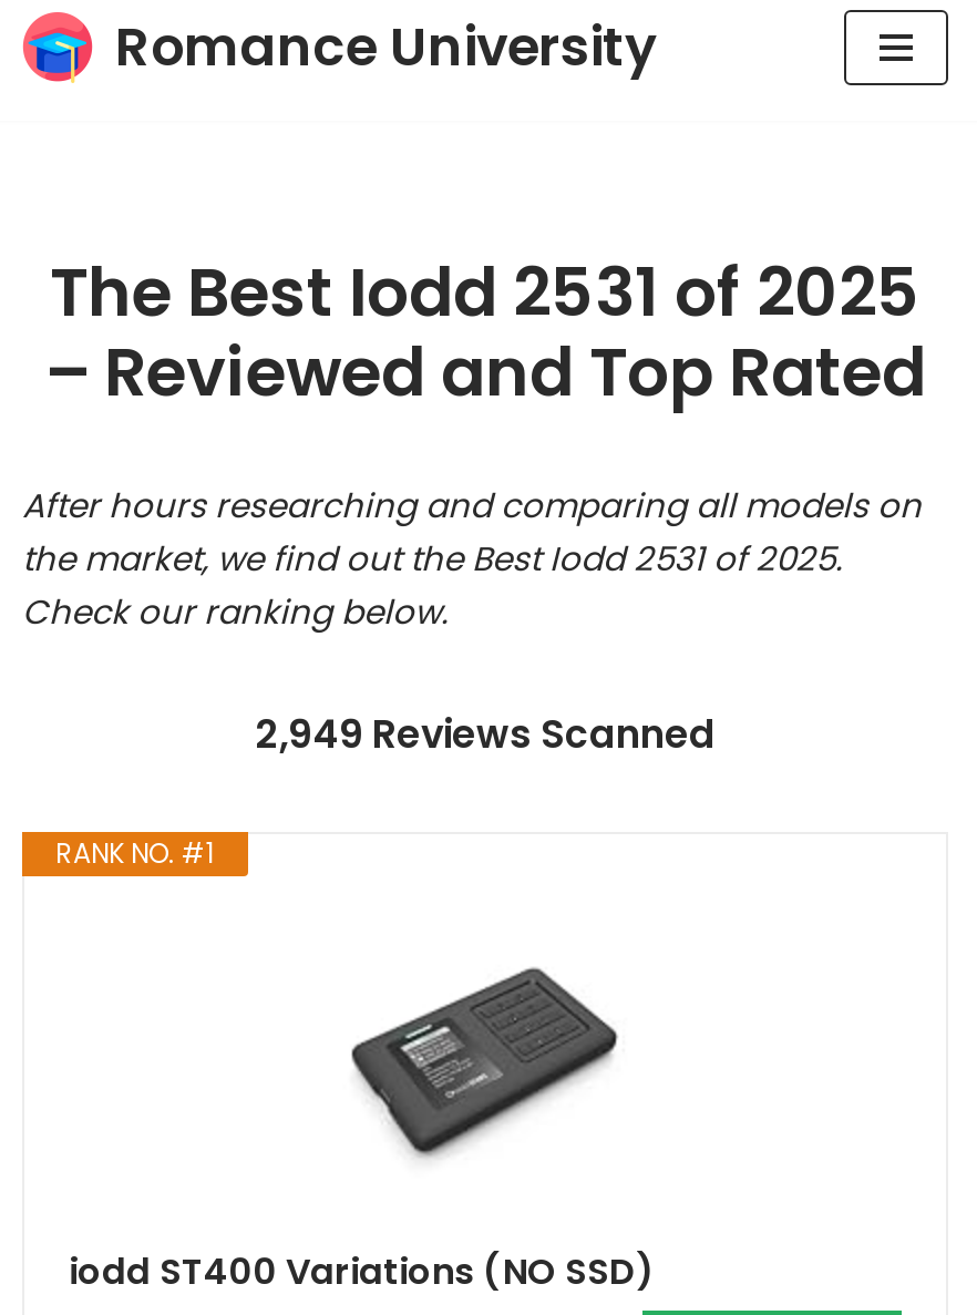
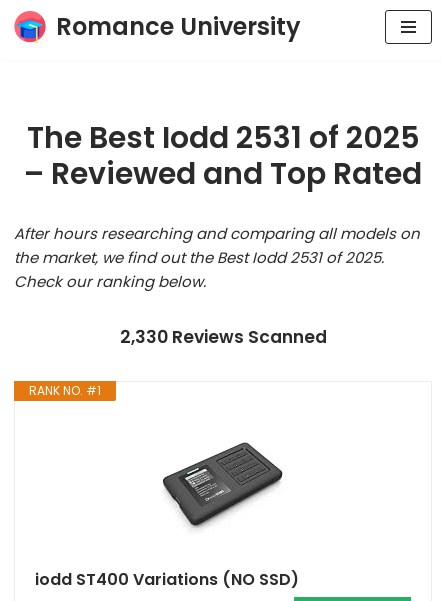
[255,708,716,761] 2,949 Reviews Scanned -> [119,325,326,349] 2,330 Reviews Scanned

